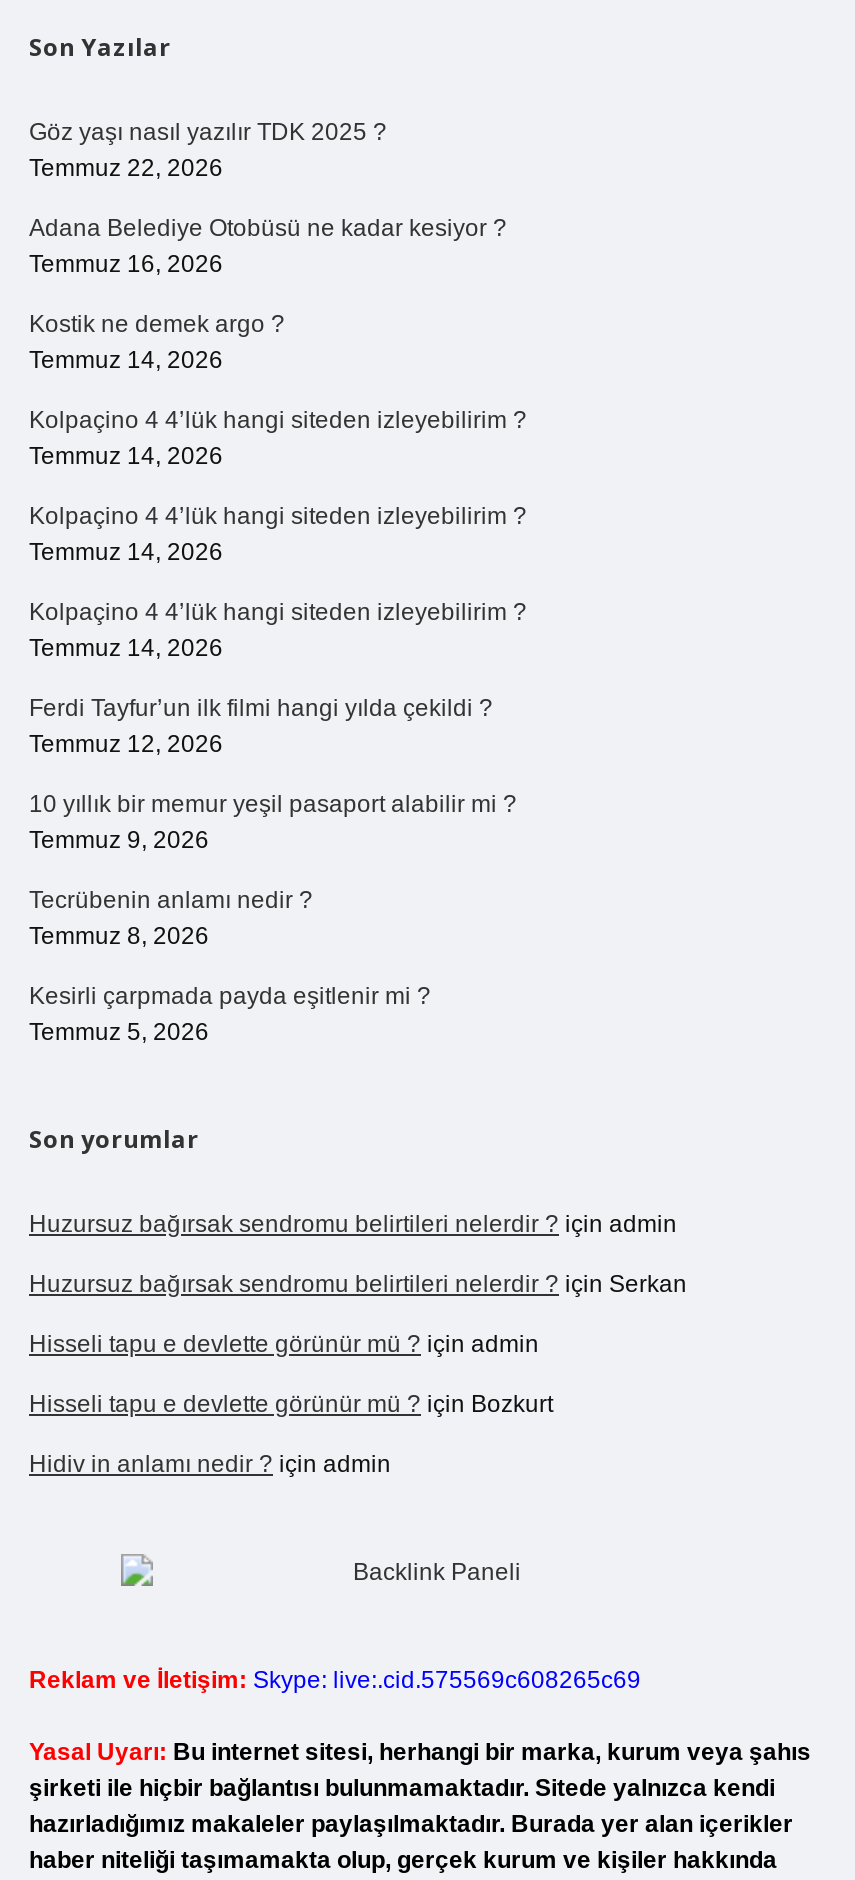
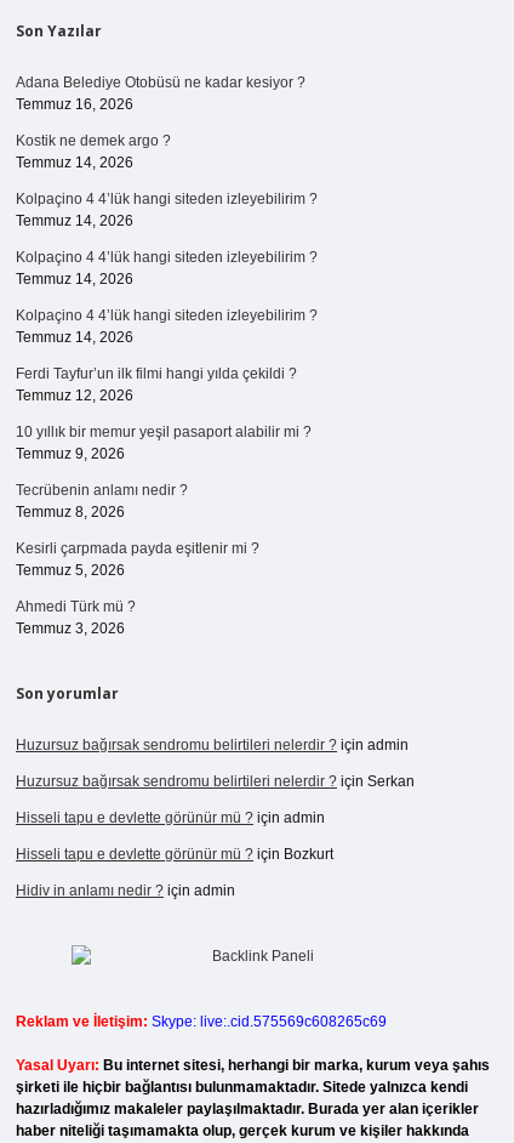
[29,118,387,182] Göz yaşı nasıl yazılır TDK 2025 ? | Temmuz 22, 2026 -> none
moved [29,214,527,1046] -> [16,74,318,579]: Adana Belediye Otobüsü ne kadar kesiyor ? | Temmuz 16, 2026 | Kostik ne demek argo ? | ... | Kesirli çarpmada payda eşitlenir mi ? | Temmuz 5, 2026
none -> [16,598,136,637] Ahmedi Türk mü ? | Temmuz 3, 2026

